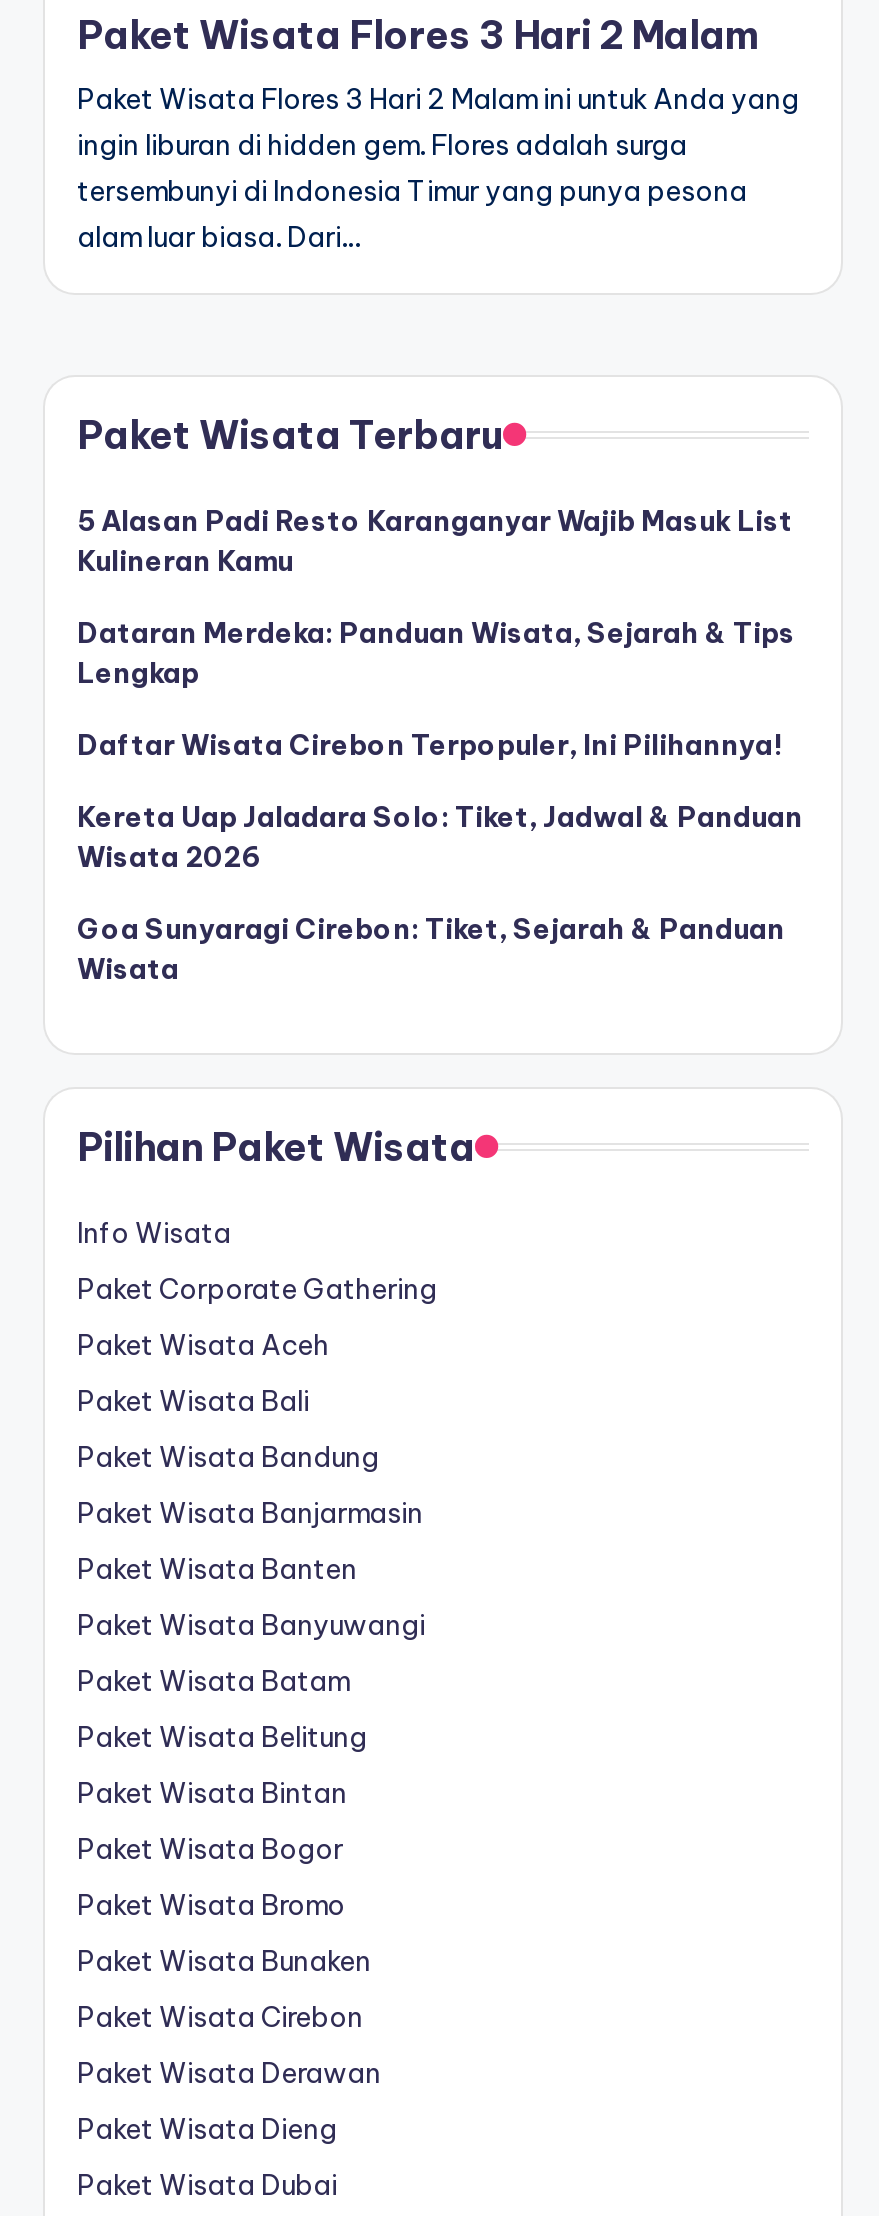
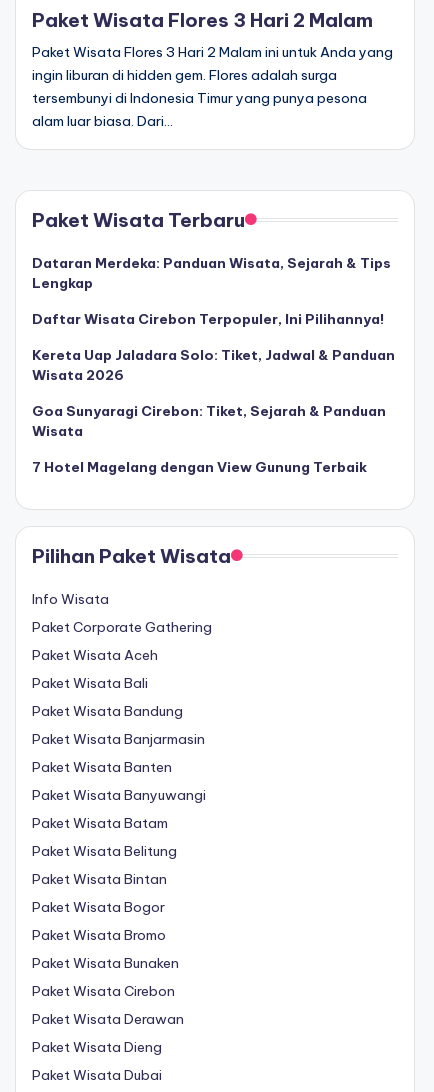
[77,504,793,580] 5 Alasan Padi Resto Karanganyar Wajib Masuk List | Kulineran Kamu -> none
moved [77,616,803,988] -> [32,254,395,440]: Dataran Merdeka: Panduan Wisata, Sejarah & Tips | Lengkap | Daftar Wisata Cirebon Terpopuler, Ini Pilihannya! | Kereta Uap Jaladara Solo: Tiket, Jadwal & Panduan | Wisata 2026 | Goa Sunyaragi Cirebon: Tiket, Sejarah & Panduan | Wisata
none -> [32,458,367,476] 7 Hotel Magelang dengan View Gunung Terbaik

